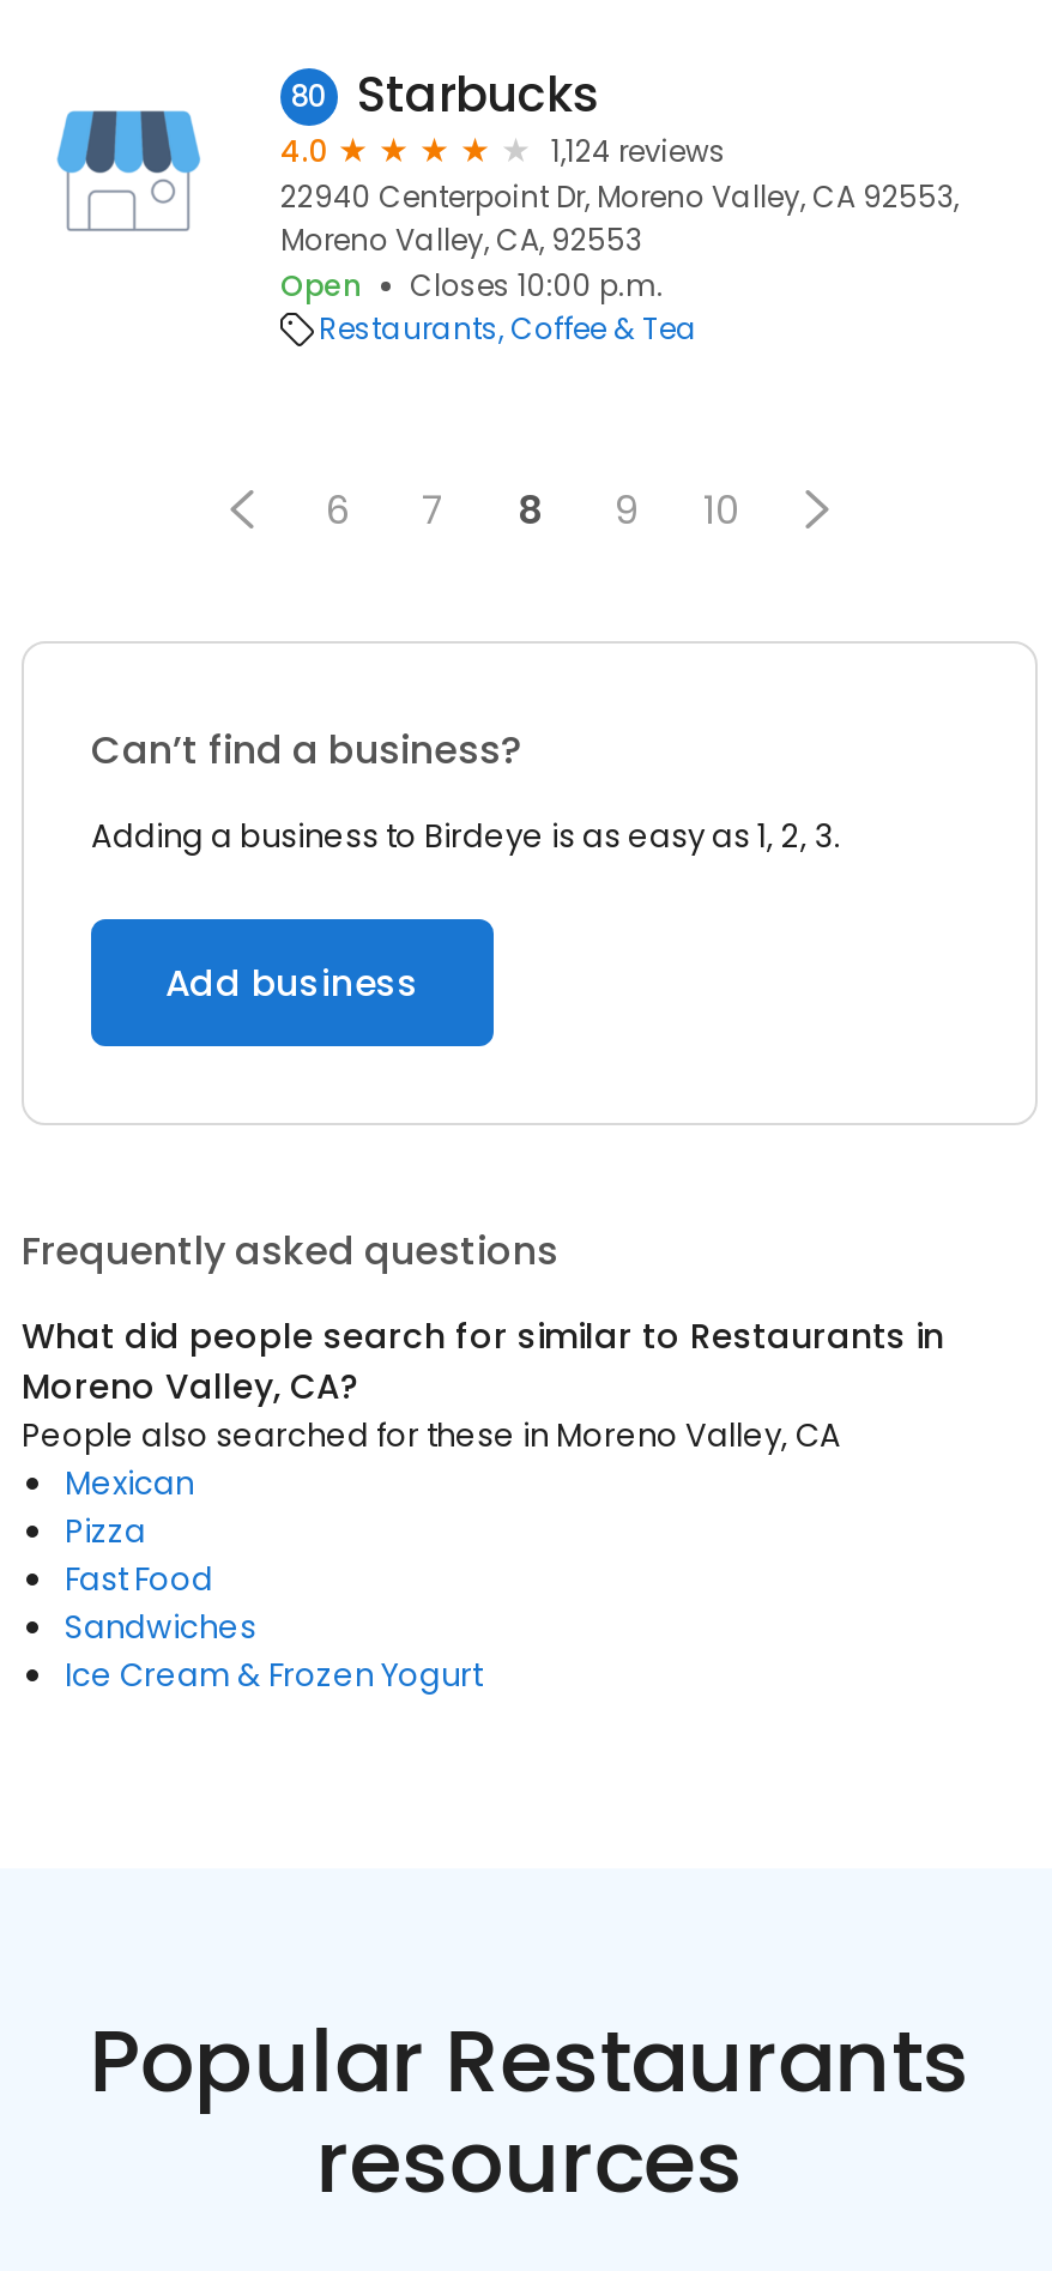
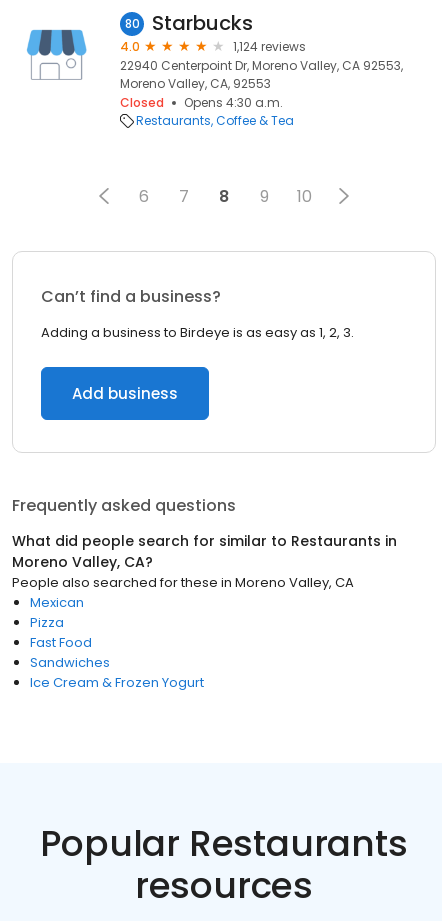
[280,265,664,306] Open | Closes 10:00 p.m. -> [120,94,283,111] Closed | Opens 4:30 a.m.

